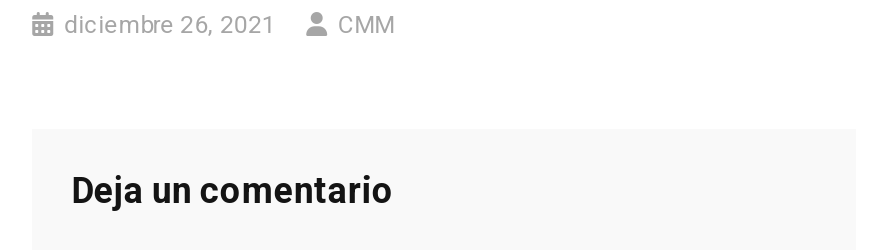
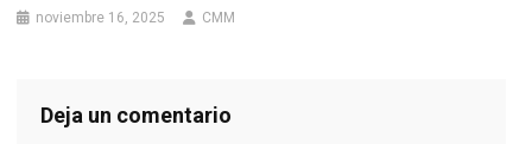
[64,10,276,38] diciembre 26, 2021 -> [36,9,165,25] noviembre 16, 2025

